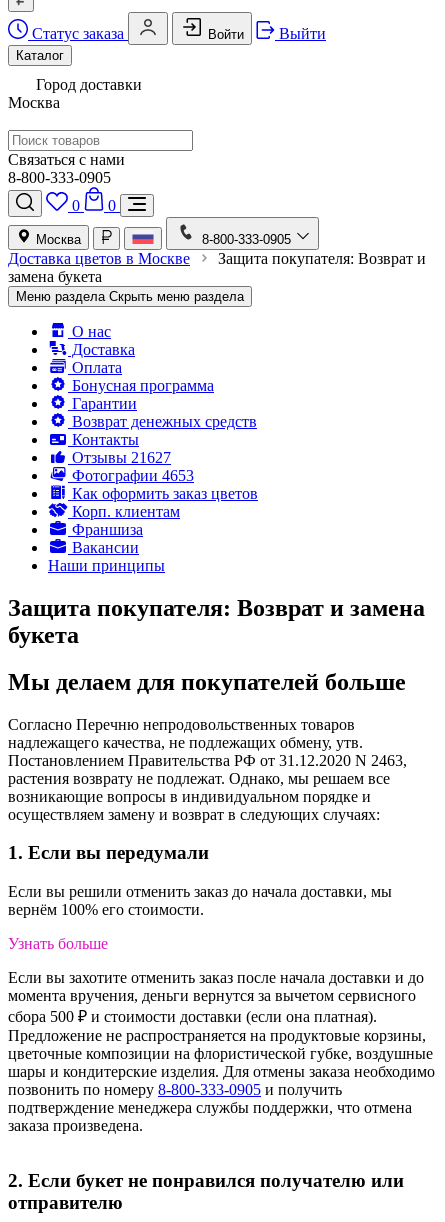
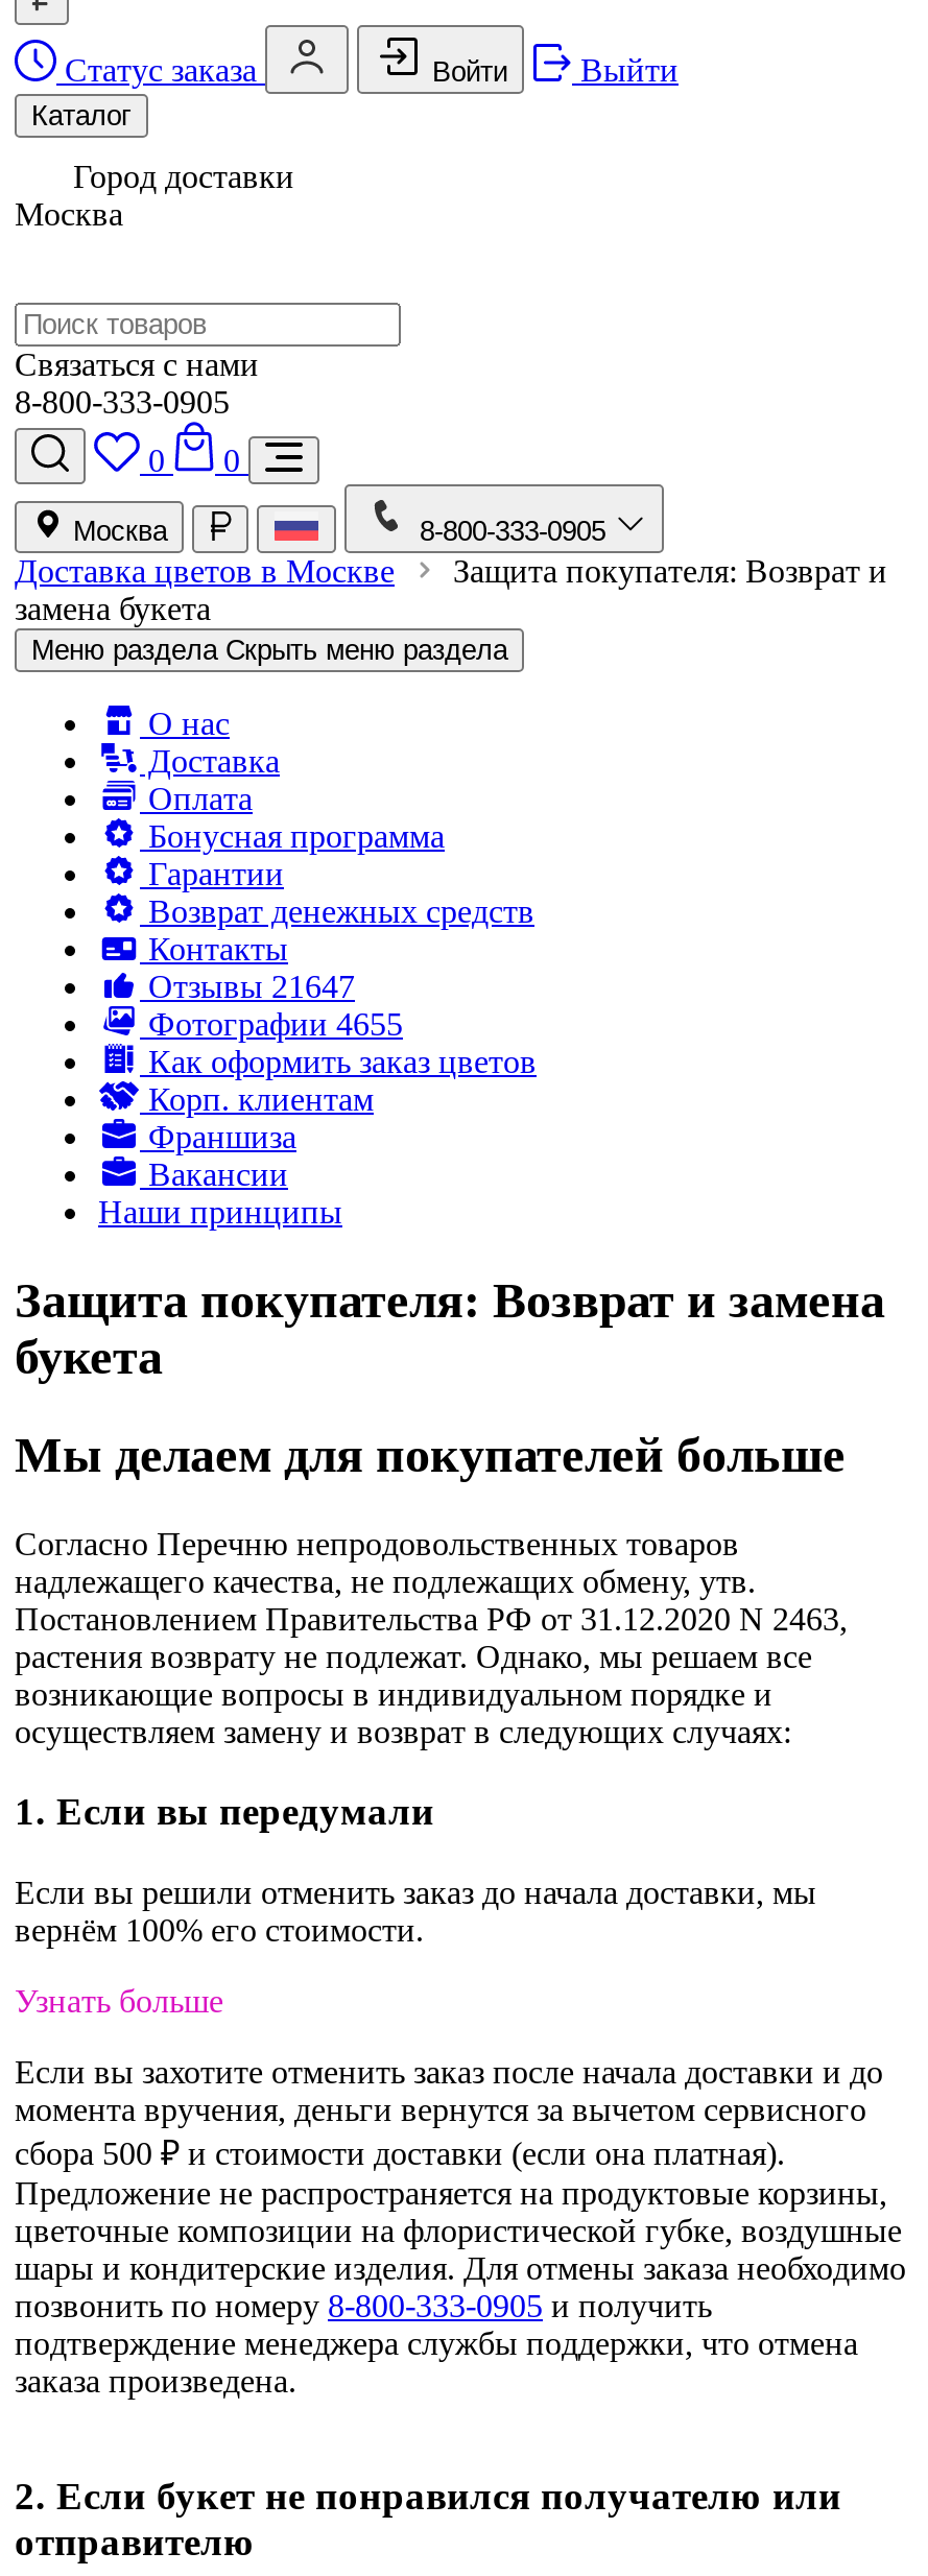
[68,449,171,466] Отзывы 21627 -> [140,969,355,1004] Отзывы 21647
[68,467,194,484] Фотографии 4653 -> [140,1006,403,1042] Фотографии 4655

